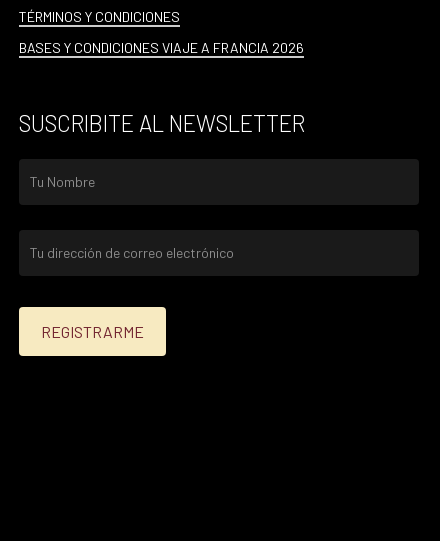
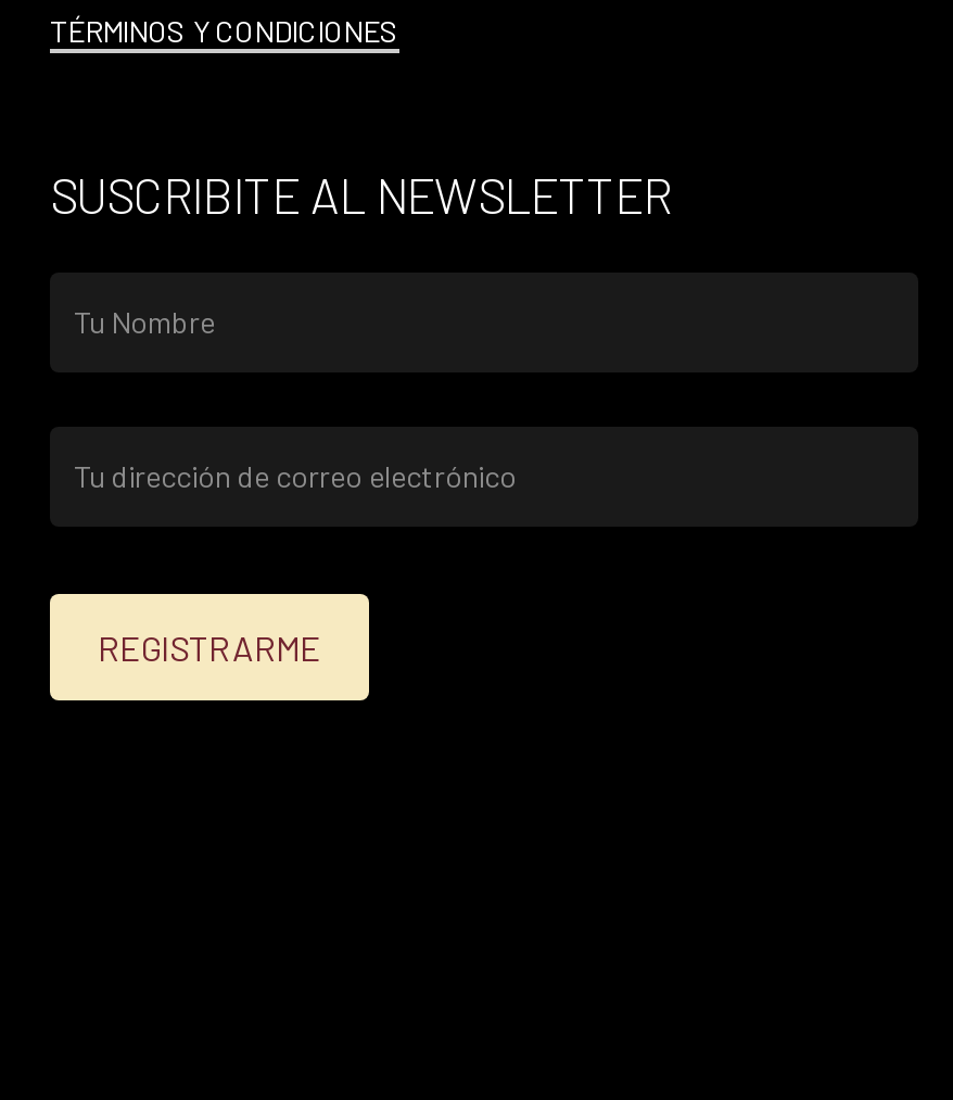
[19,39,304,56] BASES Y CONDICIONES VIAJE A FRANCIA 2026 -> none

